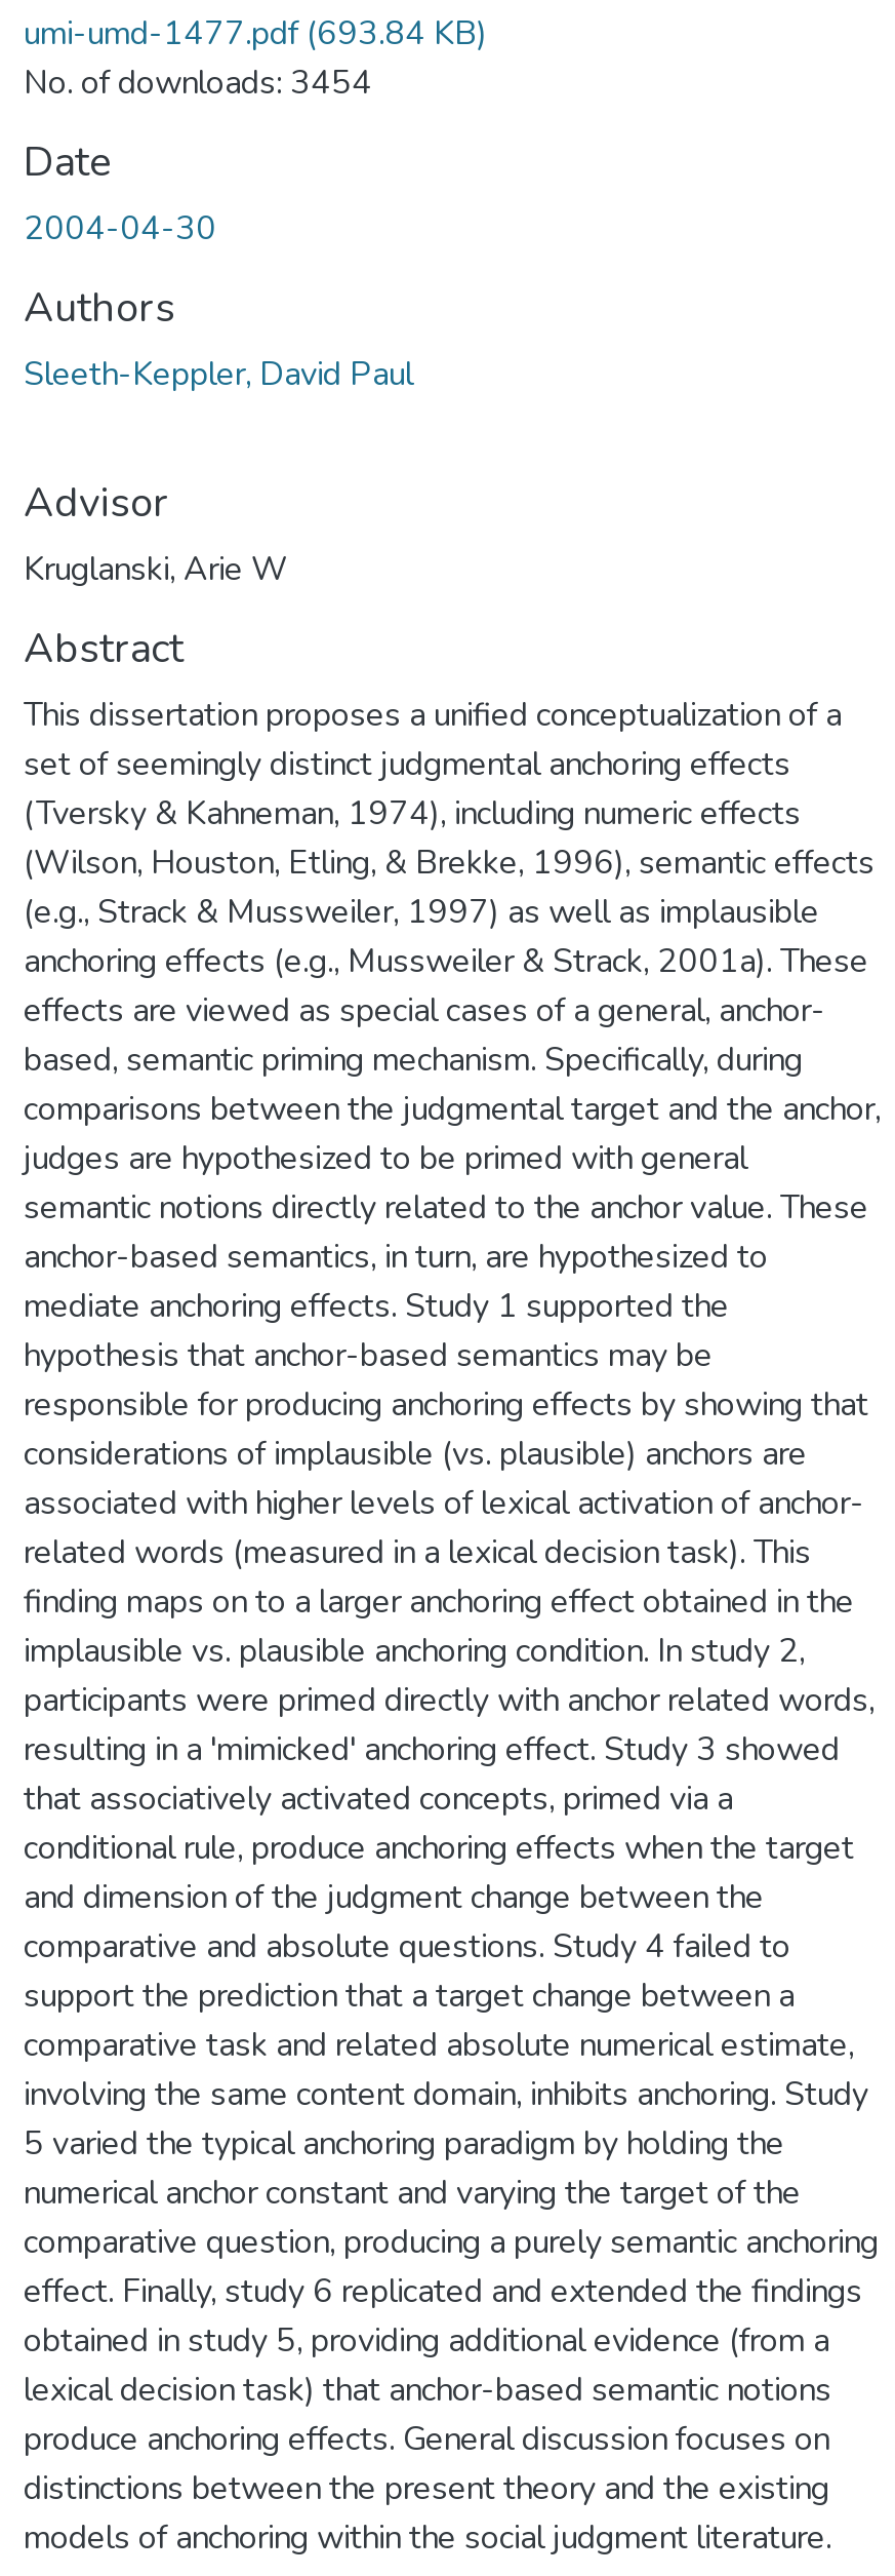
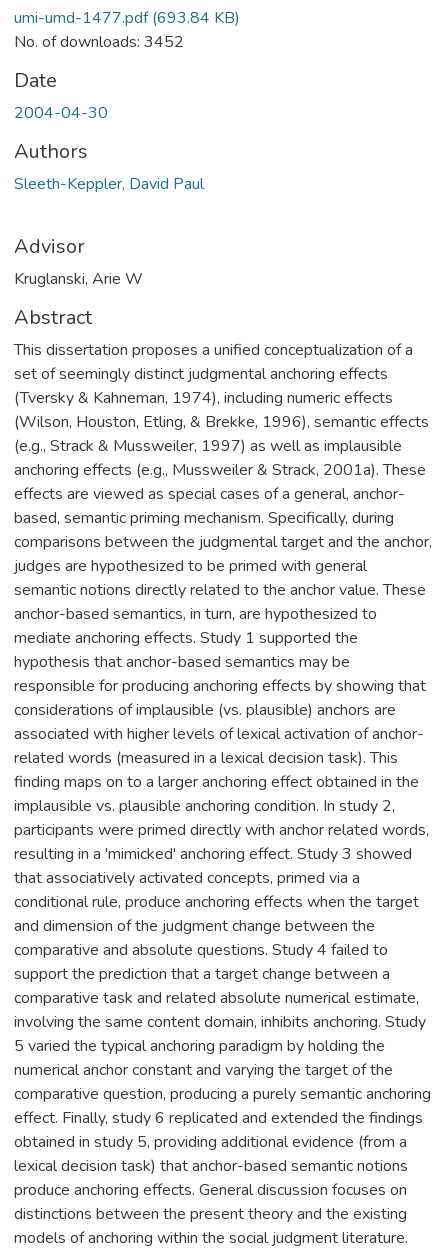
[24,60,372,105] No. of downloads: 3454 -> [14,31,184,53] No. of downloads: 3452

